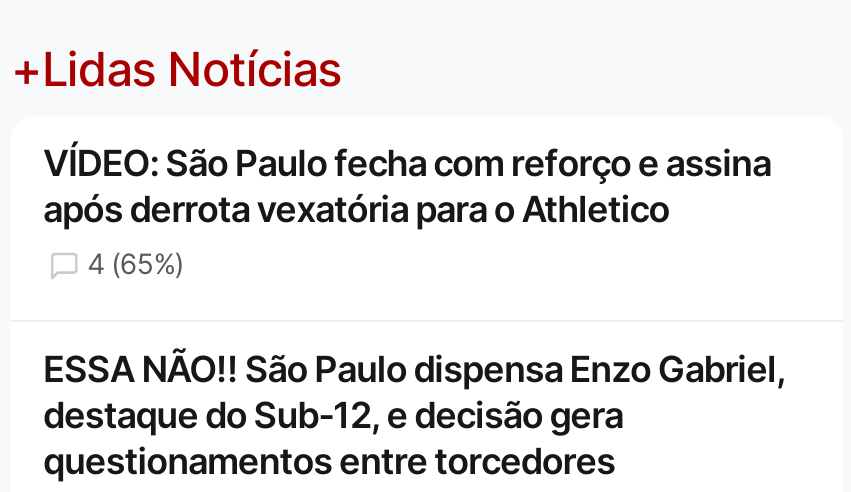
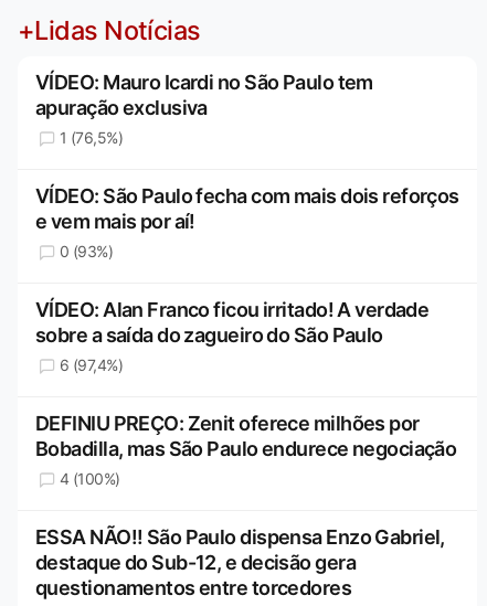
[43,142,771,280] VÍDEO: São Paulo fecha com reforço e assina | após derrota vexatória para o Athletico | 4 (65%) -> [35,71,459,488] VÍDEO: Mauro Icardi no São Paulo tem | apuração exclusiva | 1 (76,5%) | VÍDEO: São Paulo fecha com mais dois reforços | e vem mais por aí! | 0 (93%) | VÍDEO: Alan Franco ficou irritado! A verdade | sobre a saída do zagueiro do São Paulo | 6 (97,4%) | DEFINIU PREÇO: Zenit oferece milhões por | Bobadilla, mas São Paulo endurece negociação | 4 (100%)

